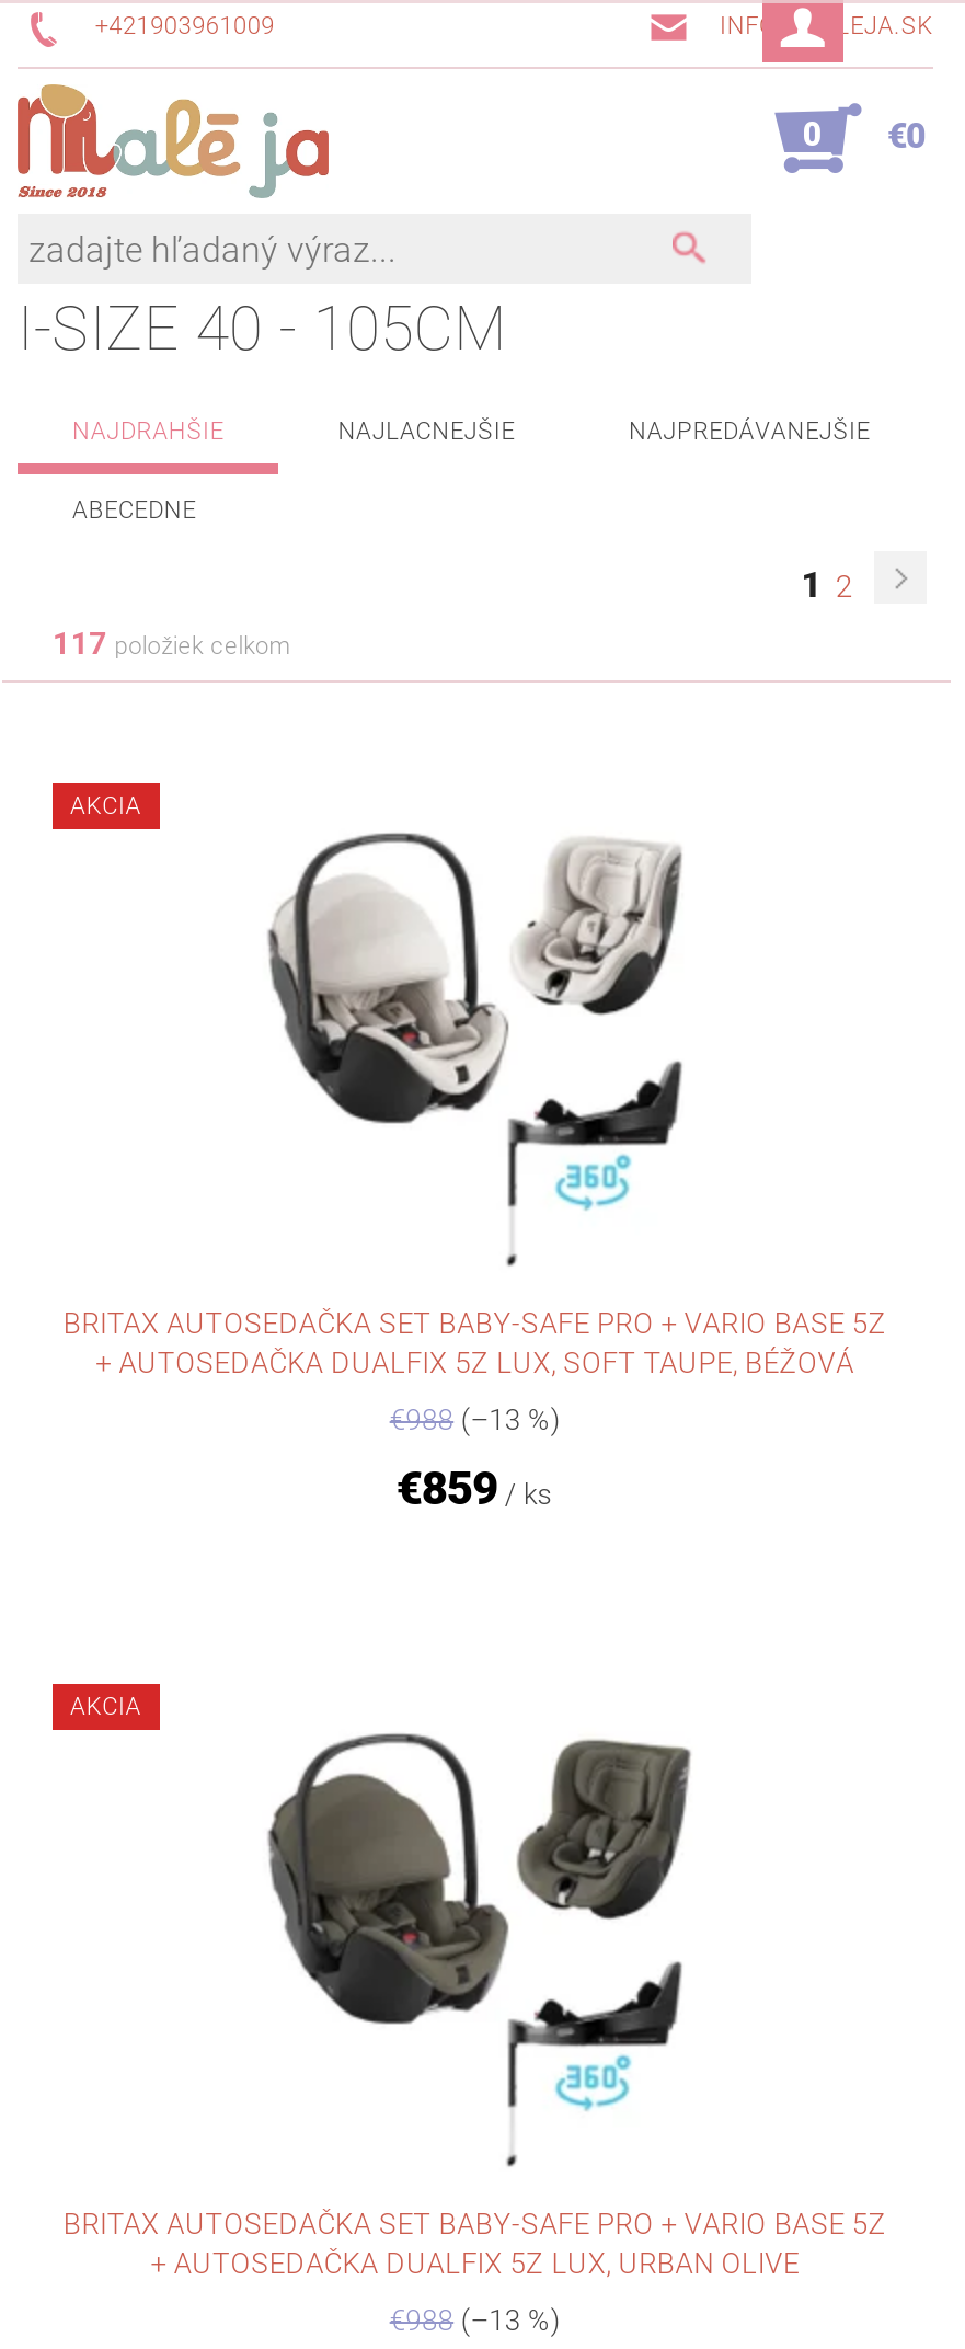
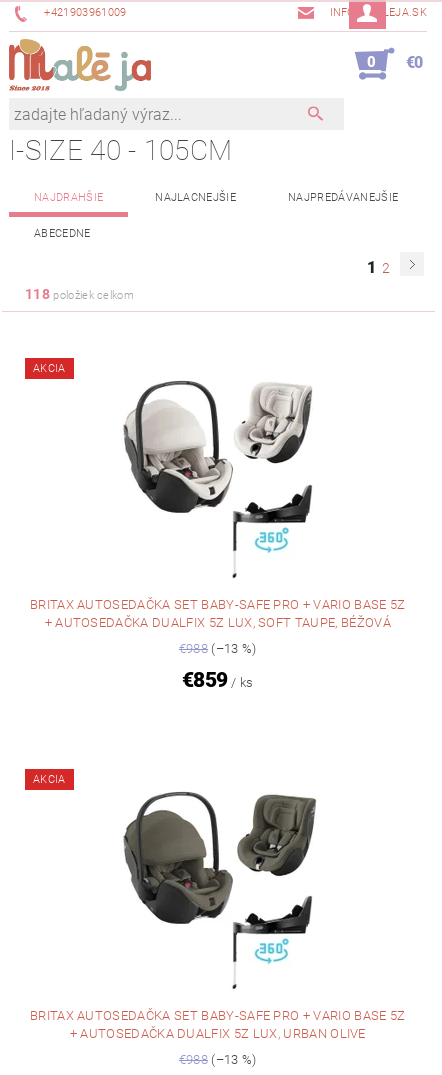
[53,626,292,662] 117 položiek celkom -> [25,286,134,302] 118 položiek celkom

